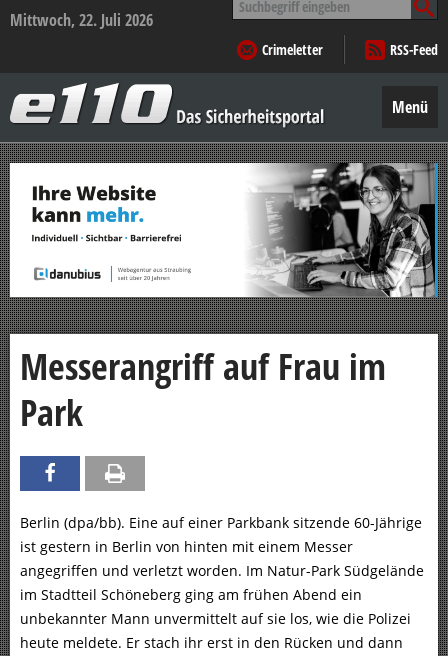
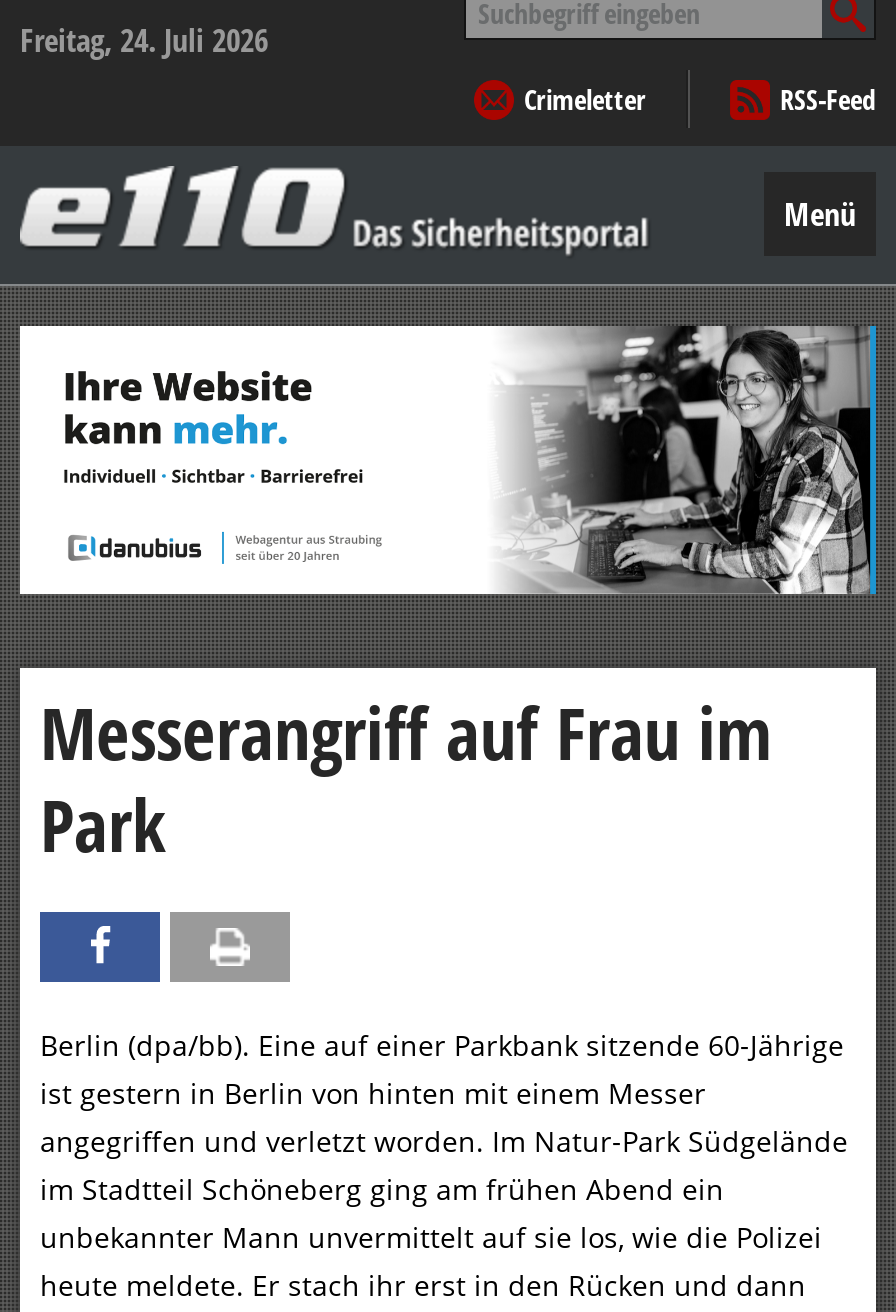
[10,9,153,31] Mittwoch, 22. Juli 2026 -> [20,18,268,62] Freitag, 24. Juli 2026

